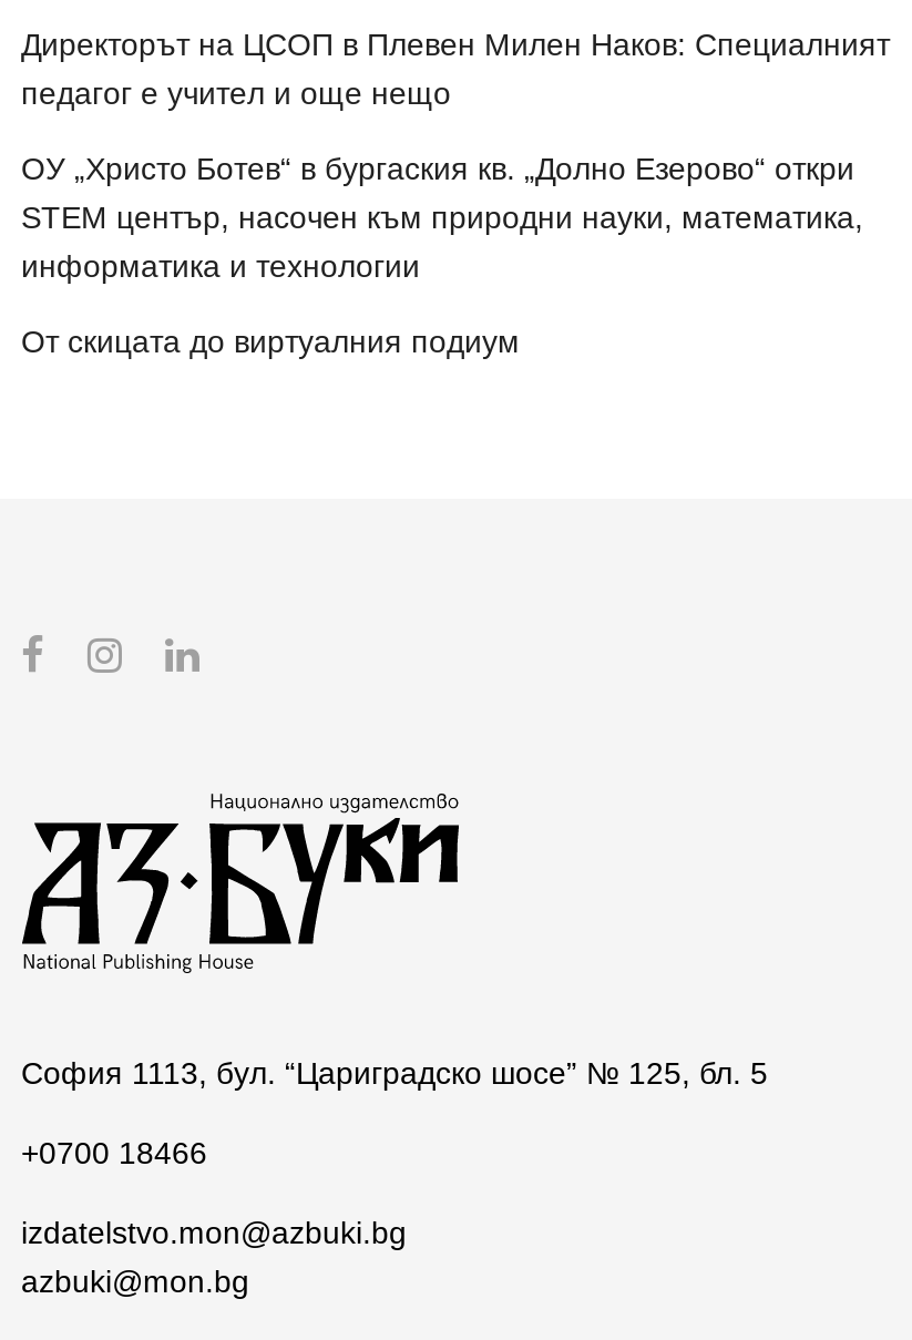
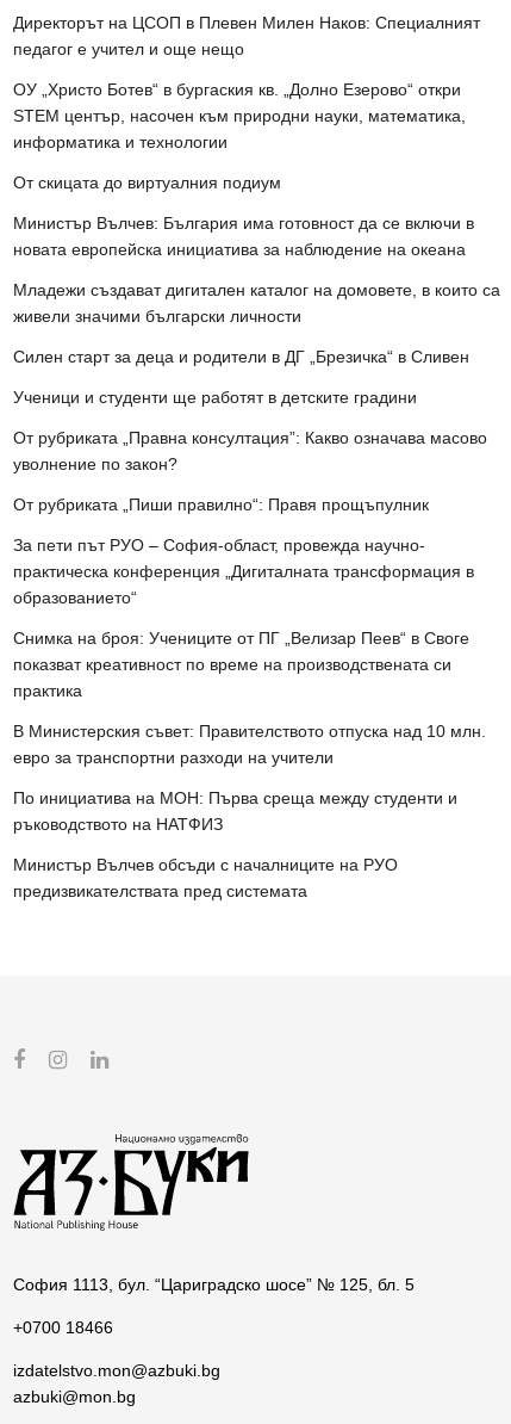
none -> [13,213,500,900] Министър Вълчев: България има готовност да се включи в | новата европейска инициатива за наблюдение на океана | Младежи създават дигитален каталог на домовете, в които са | живели значими български личности | Силен старт за деца и родители в ДГ „Брезичка“ в Сливен | Ученици и студенти ще работят в детските градини | От рубриката „Правна консултация”: Какво означава масово | уволнение по закон? | От рубриката „Пиши правилно“: Правя прощъпулник | За пети път РУО – София-област, провежда научно- | практическа конференция „Дигиталната трансформация в | образованието“ | Снимка на броя: Учениците от ПГ „Велизар Пеев“ в Своге | показват креативност по време на производствената си | практика | В Министерския съвет: Правителството отпуска над 10 млн. | евро за транспортни разходи на учители | По инициатива на МОН: Първа среща между студенти и | ръководството на НАТФИЗ | Министър Вълчев обсъди с началниците на РУО | предизвикателствата пред системата

